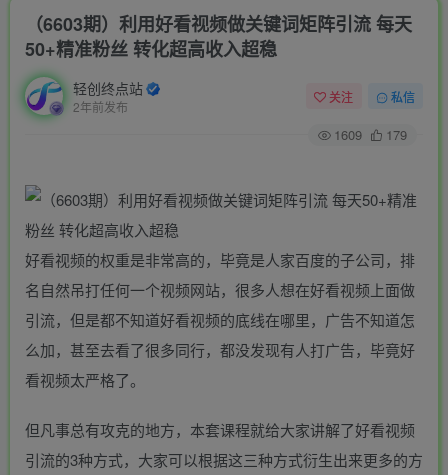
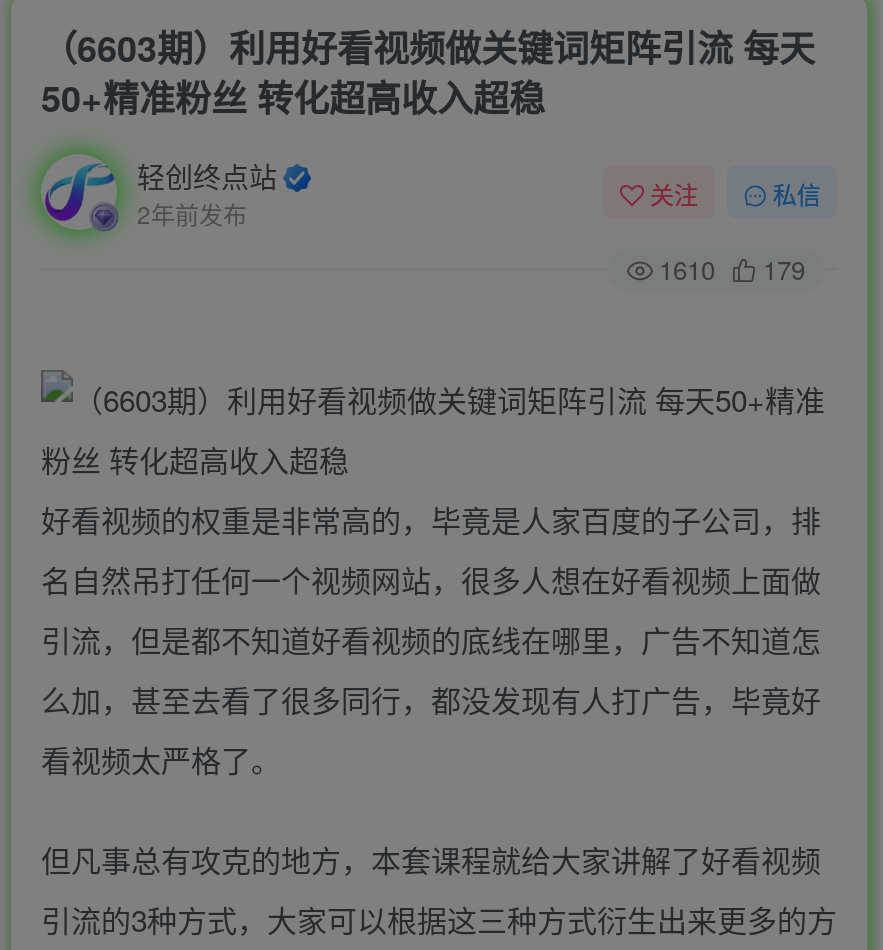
[334,125,407,144] 1609 179 -> [659,251,805,289] 1610 179

